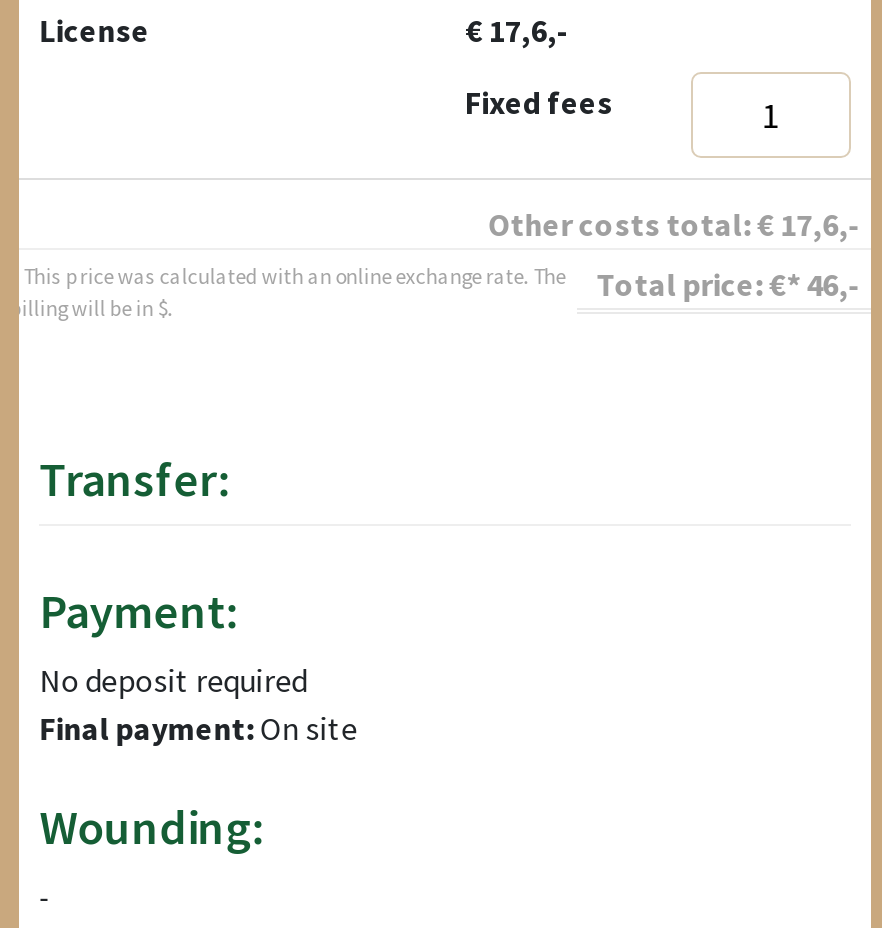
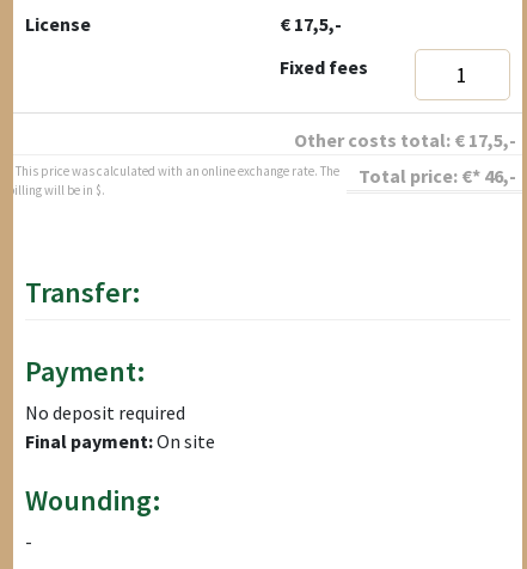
[465,11,569,51] € 17,6,- -> [280,12,342,36] € 17,5,-
[489,204,861,244] Other costs total: € 17,6,- -> [294,128,516,152] Other costs total: € 17,5,-

